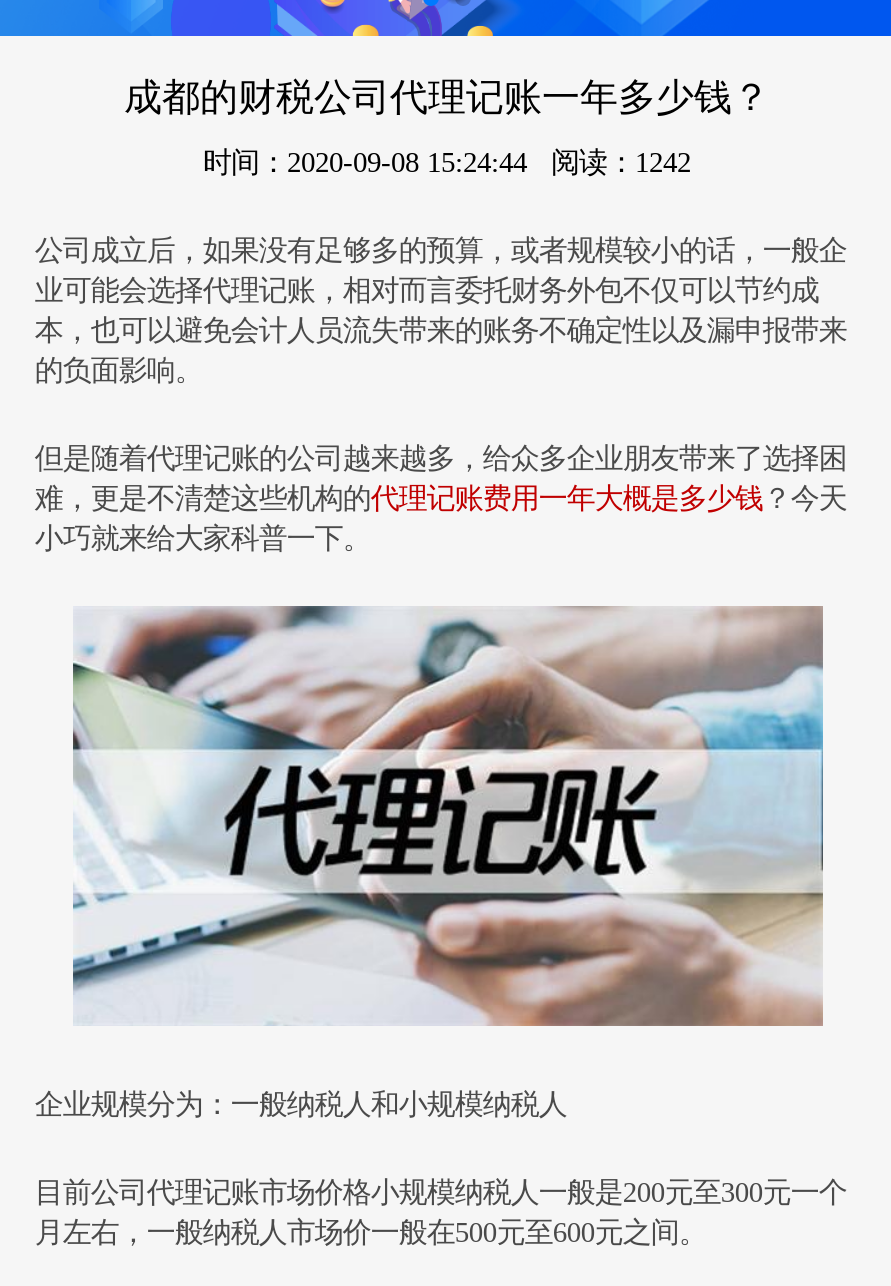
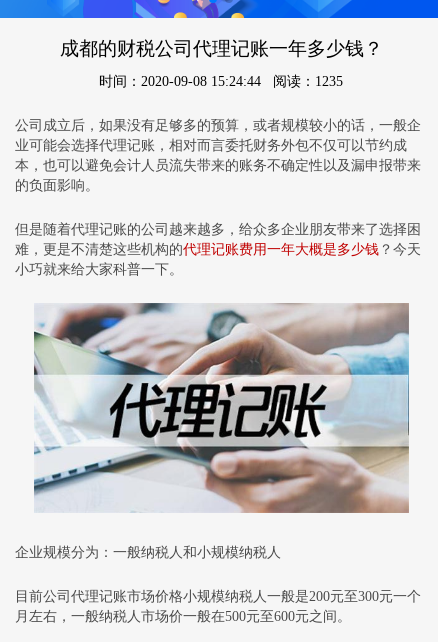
[203,146,691,178] 时间：2020-09-08 15:24:44 阅读：1242 -> [99,73,343,89] 时间：2020-09-08 15:24:44 阅读：1235

